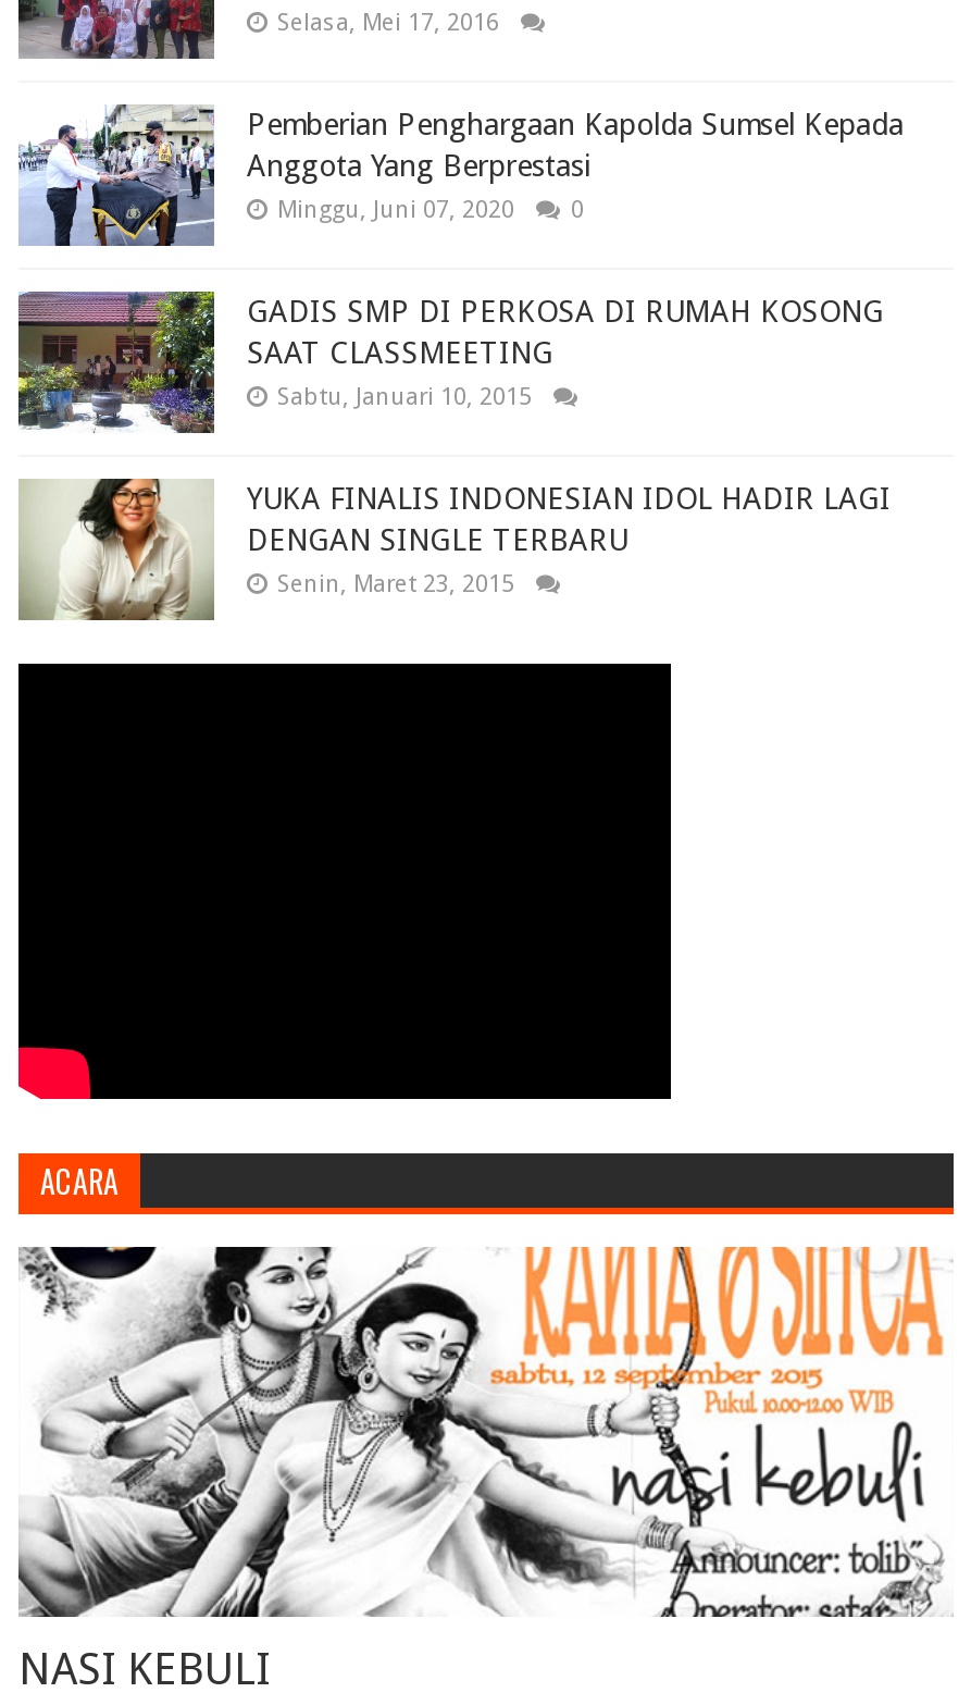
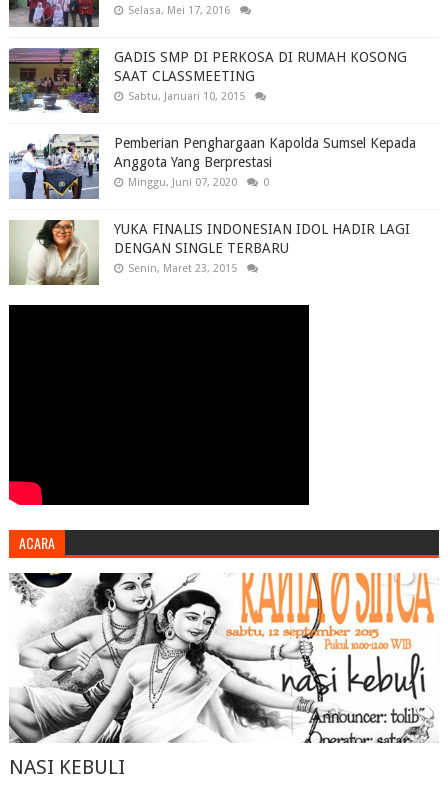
moved [16,102,904,250] -> [8,133,416,201]: [image] | Pemberian Penghargaan Kapolda Sumsel Kepada | Anggota Yang Berprestasi | Minggu, Juni 07, 2020 | 0
moved [18,292,884,433] -> [8,47,407,113]: [image] | GADIS SMP DI PERKOSA DI RUMAH KOSONG | SAAT CLASSMEETING | Sabtu, Januari 10, 2015

